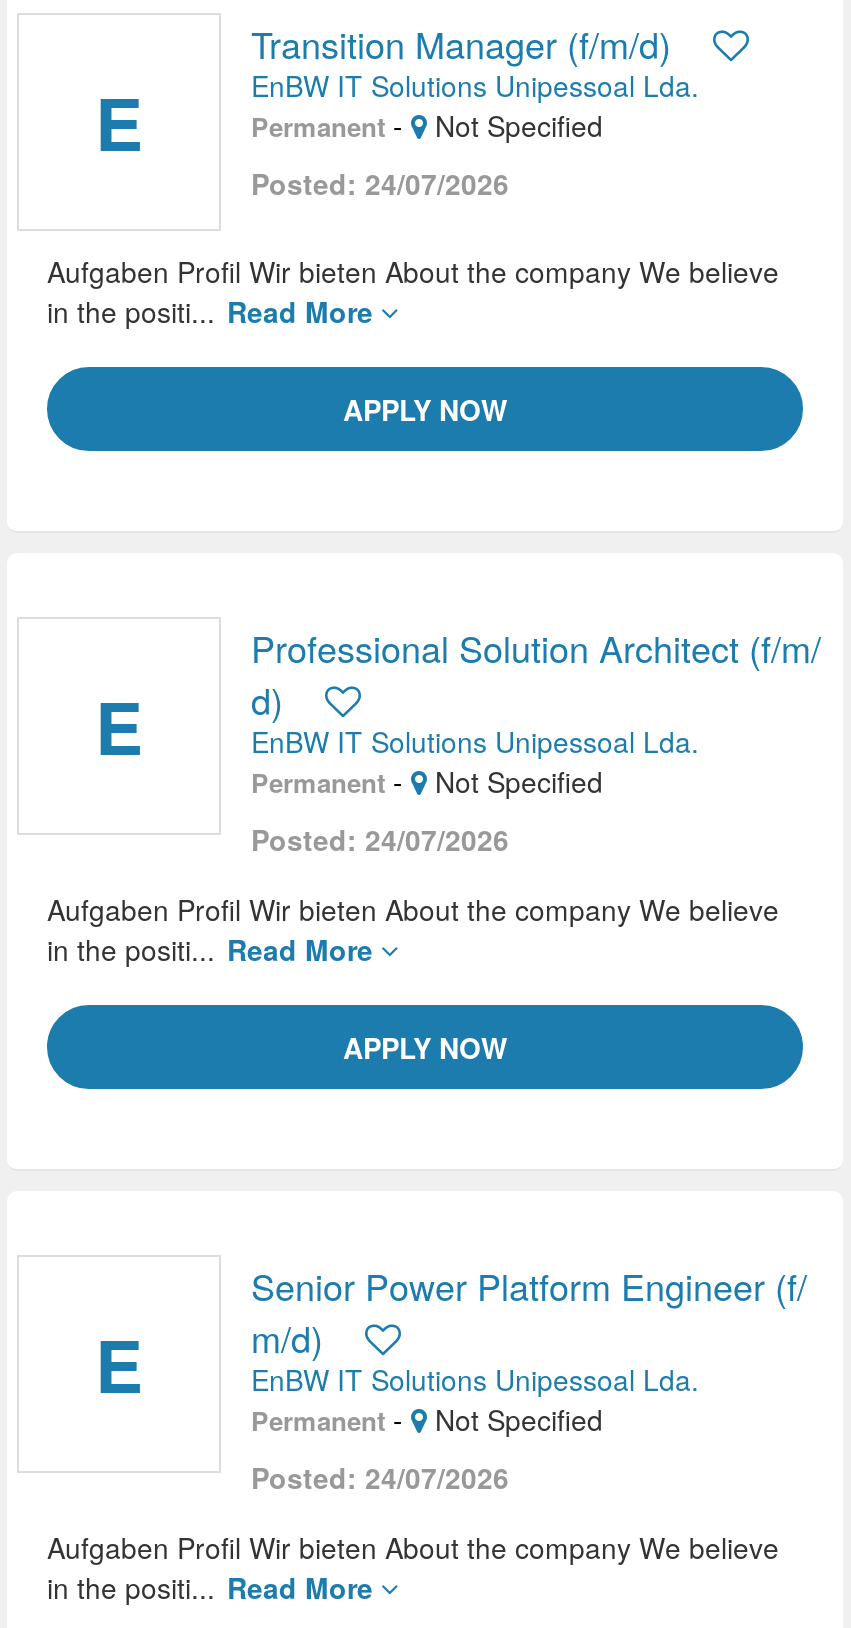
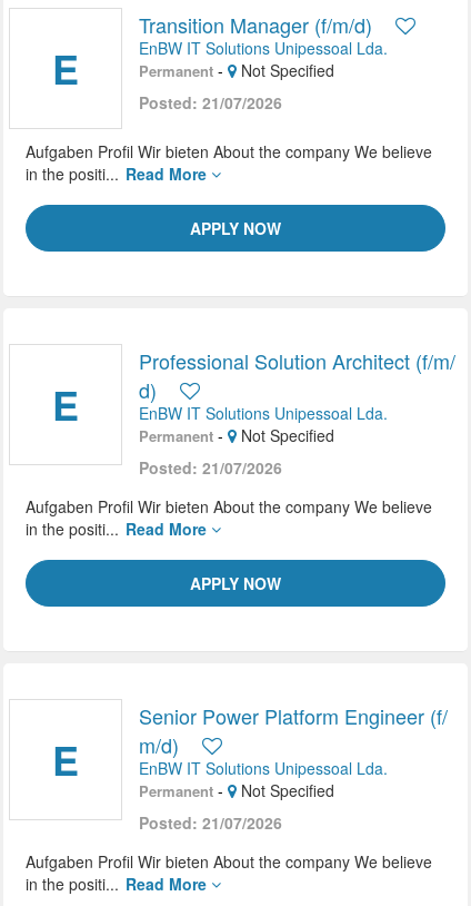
[251,163,509,203] Posted: 24/07/2026 -> [139,91,282,114] Posted: 21/07/2026
[251,819,509,859] Posted: 24/07/2026 -> [139,456,282,479] Posted: 21/07/2026
[251,1457,509,1497] Posted: 24/07/2026 -> [139,811,282,834] Posted: 21/07/2026

